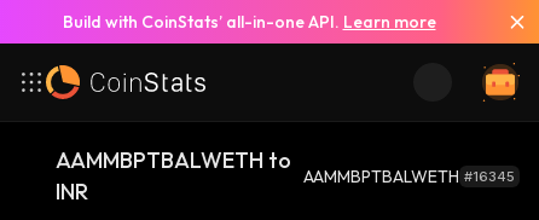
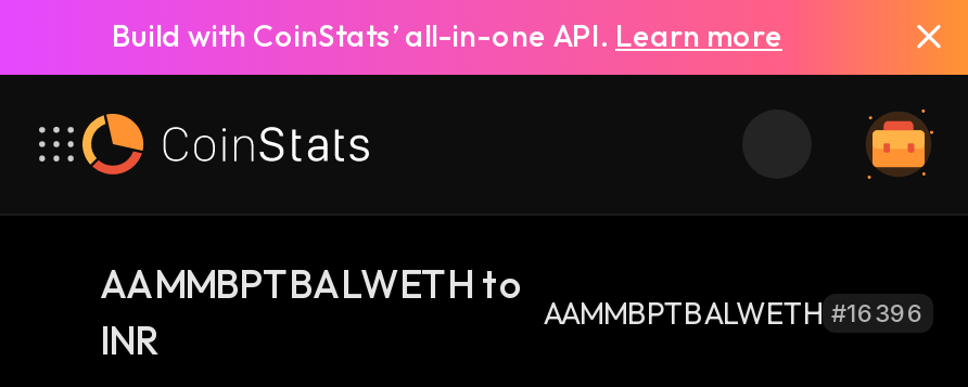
[303,166,515,187] AAMMBPTBALWETH #16345 -> [543,294,925,333] AAMMBPTBALWETH #16396

